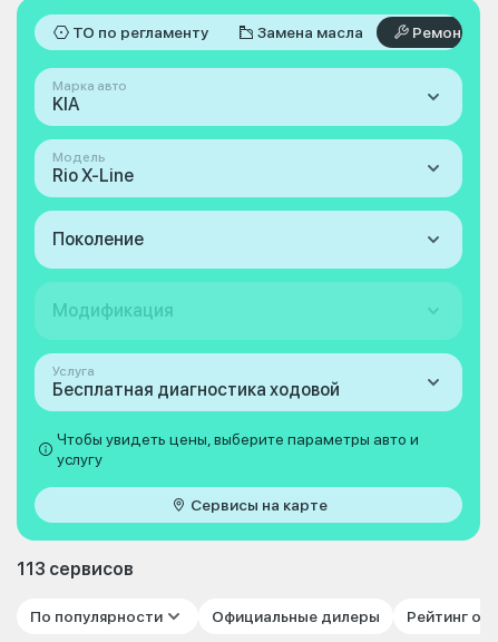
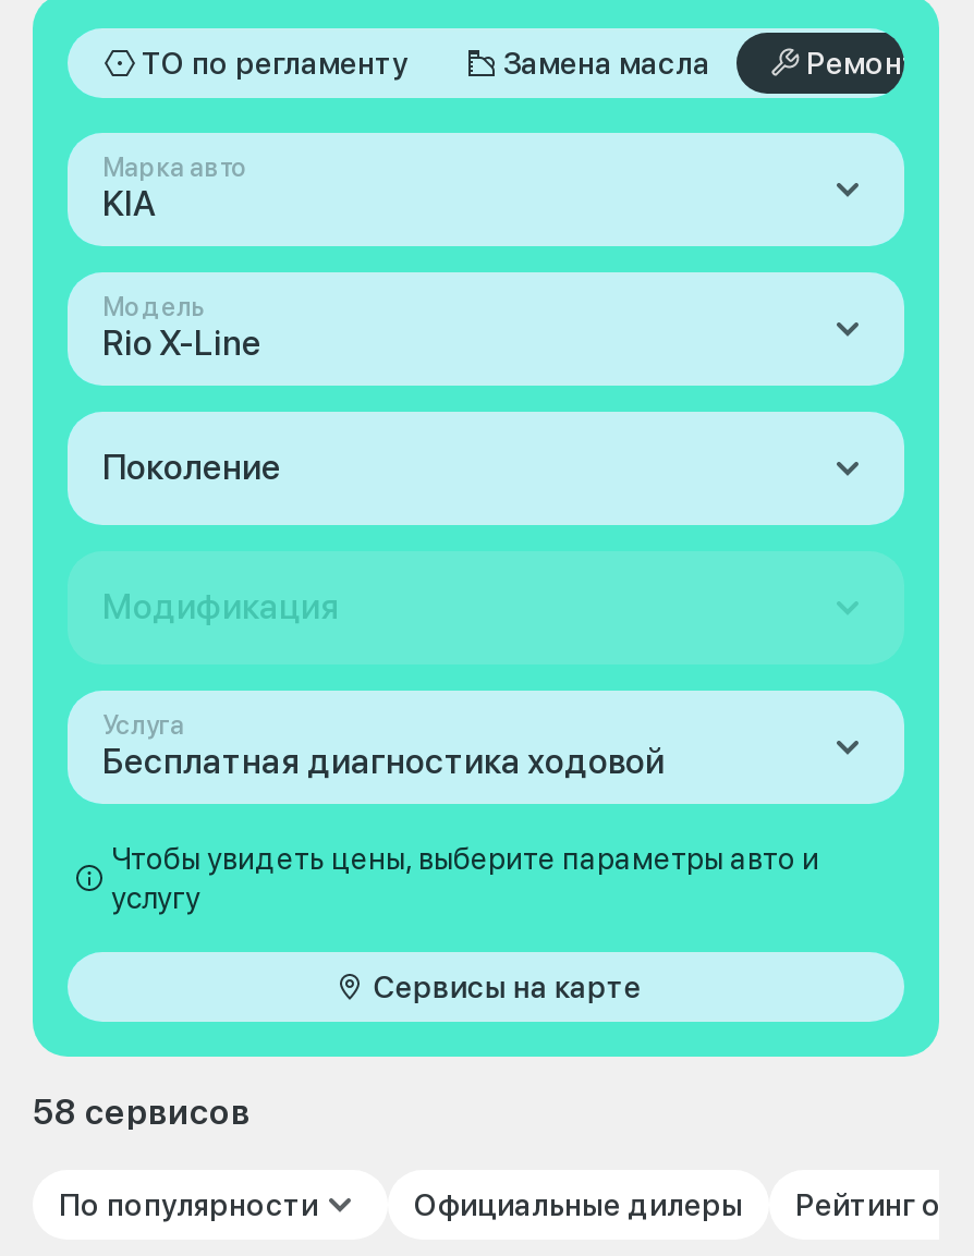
[17,558,134,580] 113 сервисов -> [33,1092,251,1133] 58 сервисов

